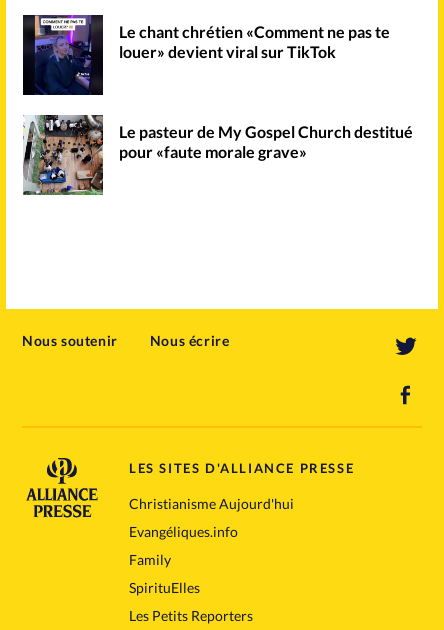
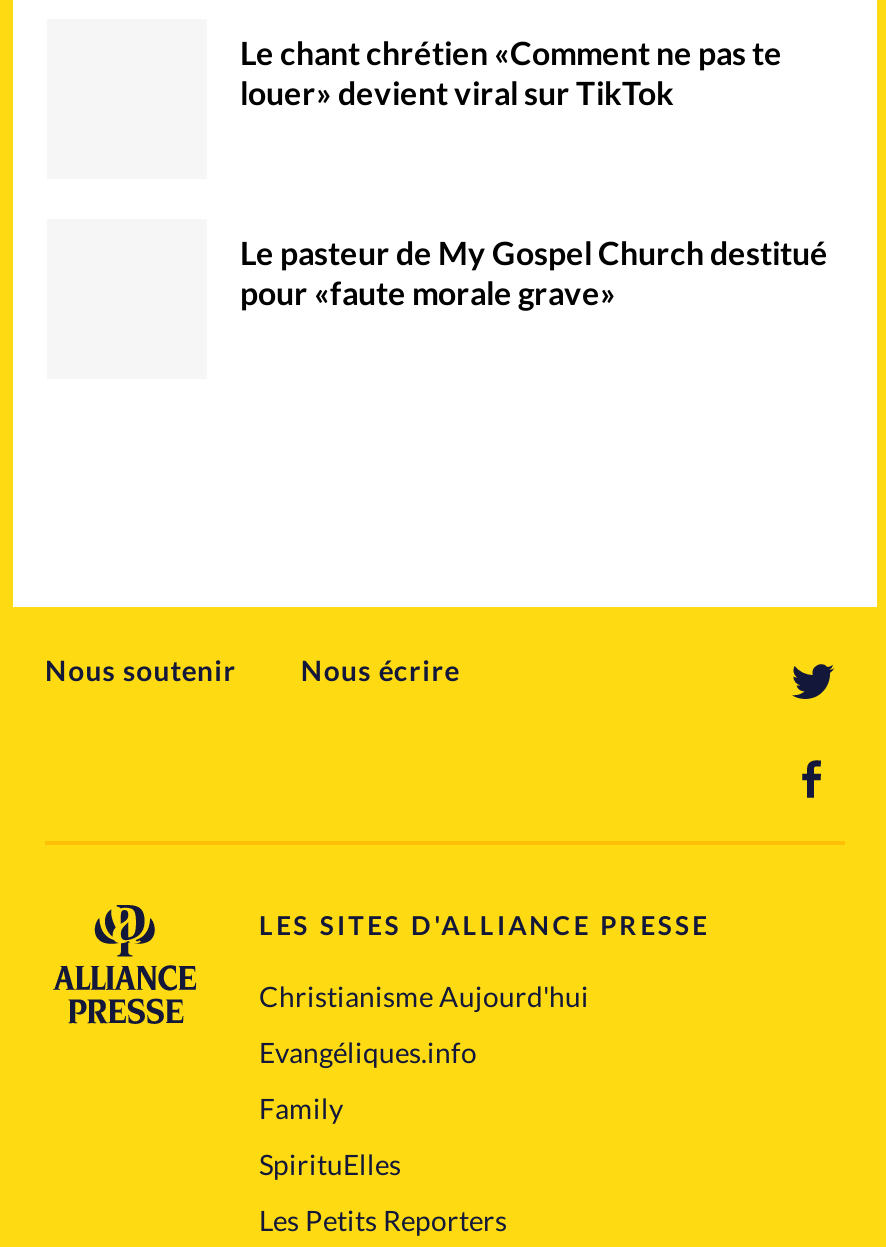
[22,14,104,96] [image] -> none
[22,114,104,196] [image] -> none

